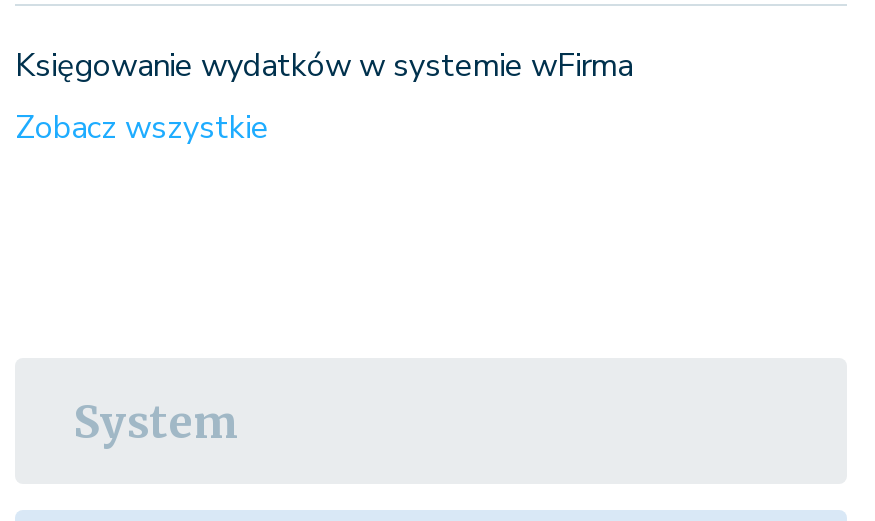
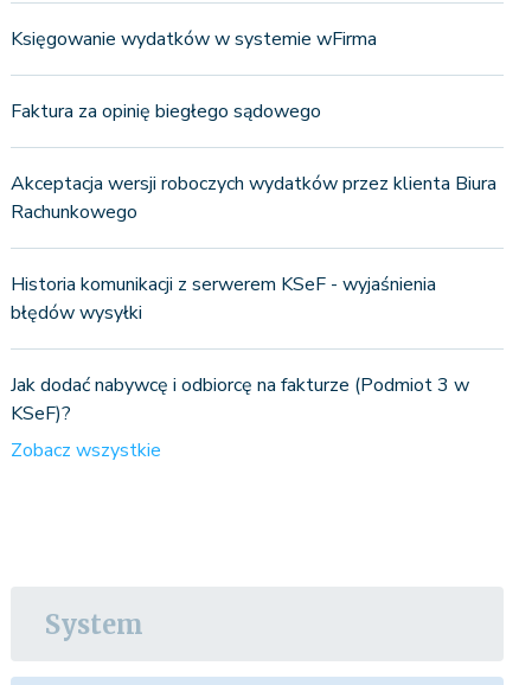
none -> [11,98,496,427] Faktura za opinię biegłego sądowego | Akceptacja wersji roboczych wydatków przez klienta Biura | Rachunkowego | Historia komunikacji z serwerem KSeF - wyjaśnienia | błędów wysyłki | Jak dodać nabywcę i odbiorcę na fakturze (Podmiot 3 w | KSeF)?

